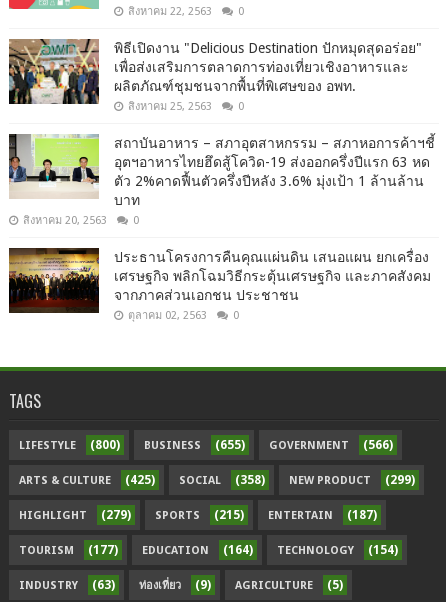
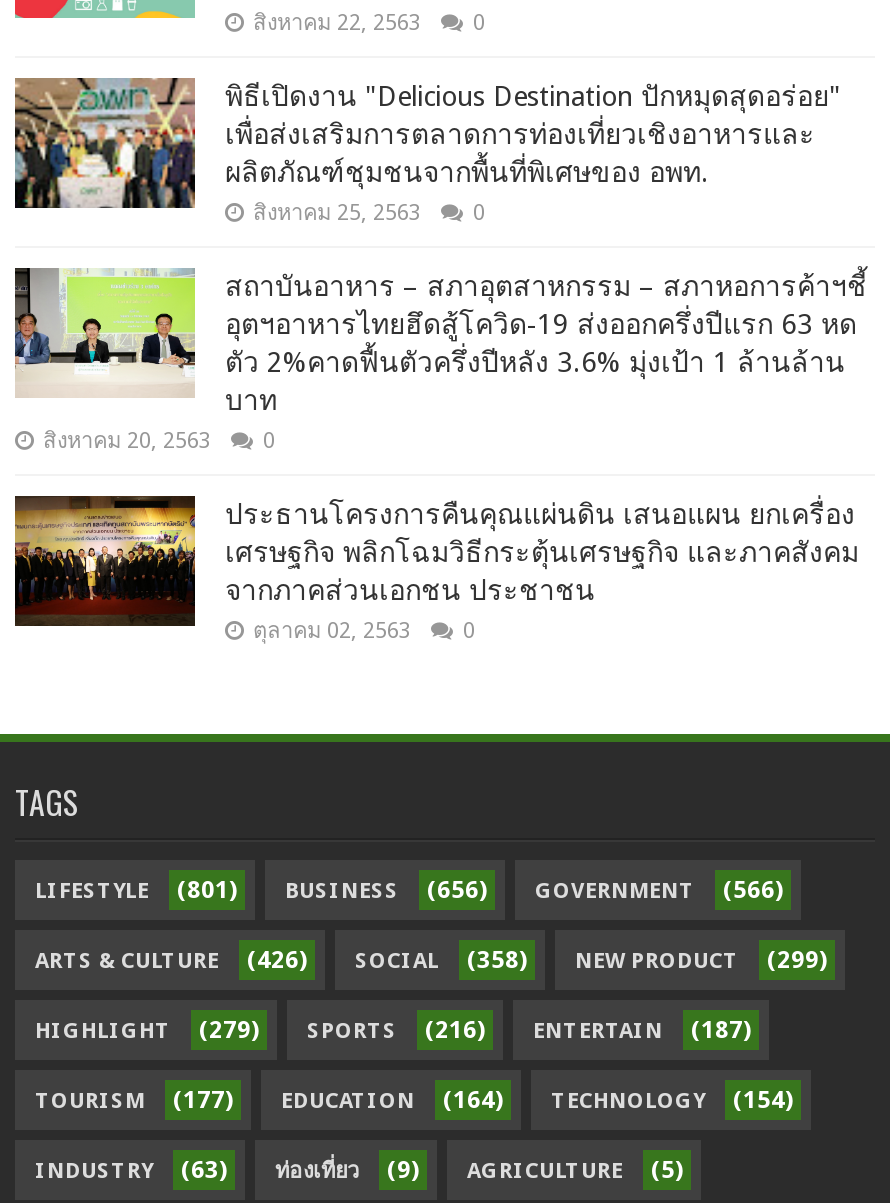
[90,438,120,452] (800) -> [177,875,237,903] (801)
[215,438,245,452] (655) -> [427,875,487,903] (656)
[19,473,415,487] ARTS & CULTURE (425) SOCIAL (358) NEW PRODUCT (299) -> [35,945,827,973] ARTS & CULTURE (426) SOCIAL (358) NEW PRODUCT (299)
[19,508,377,522] HIGHLIGHT (279) SPORTS (215) ENTERTAIN (187) -> [35,1015,751,1043] HIGHLIGHT (279) SPORTS (216) ENTERTAIN (187)

